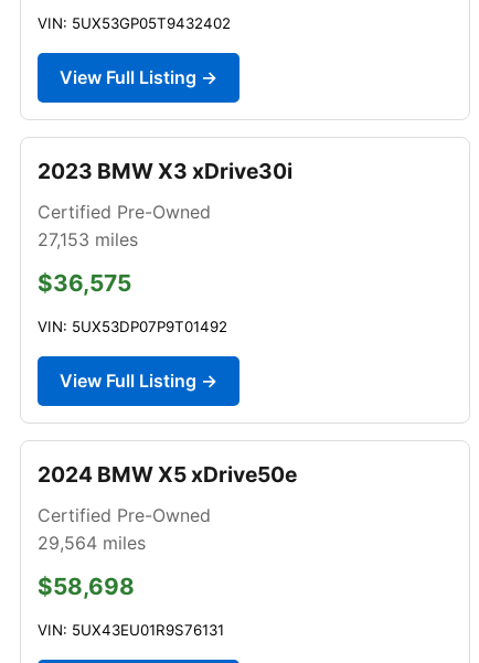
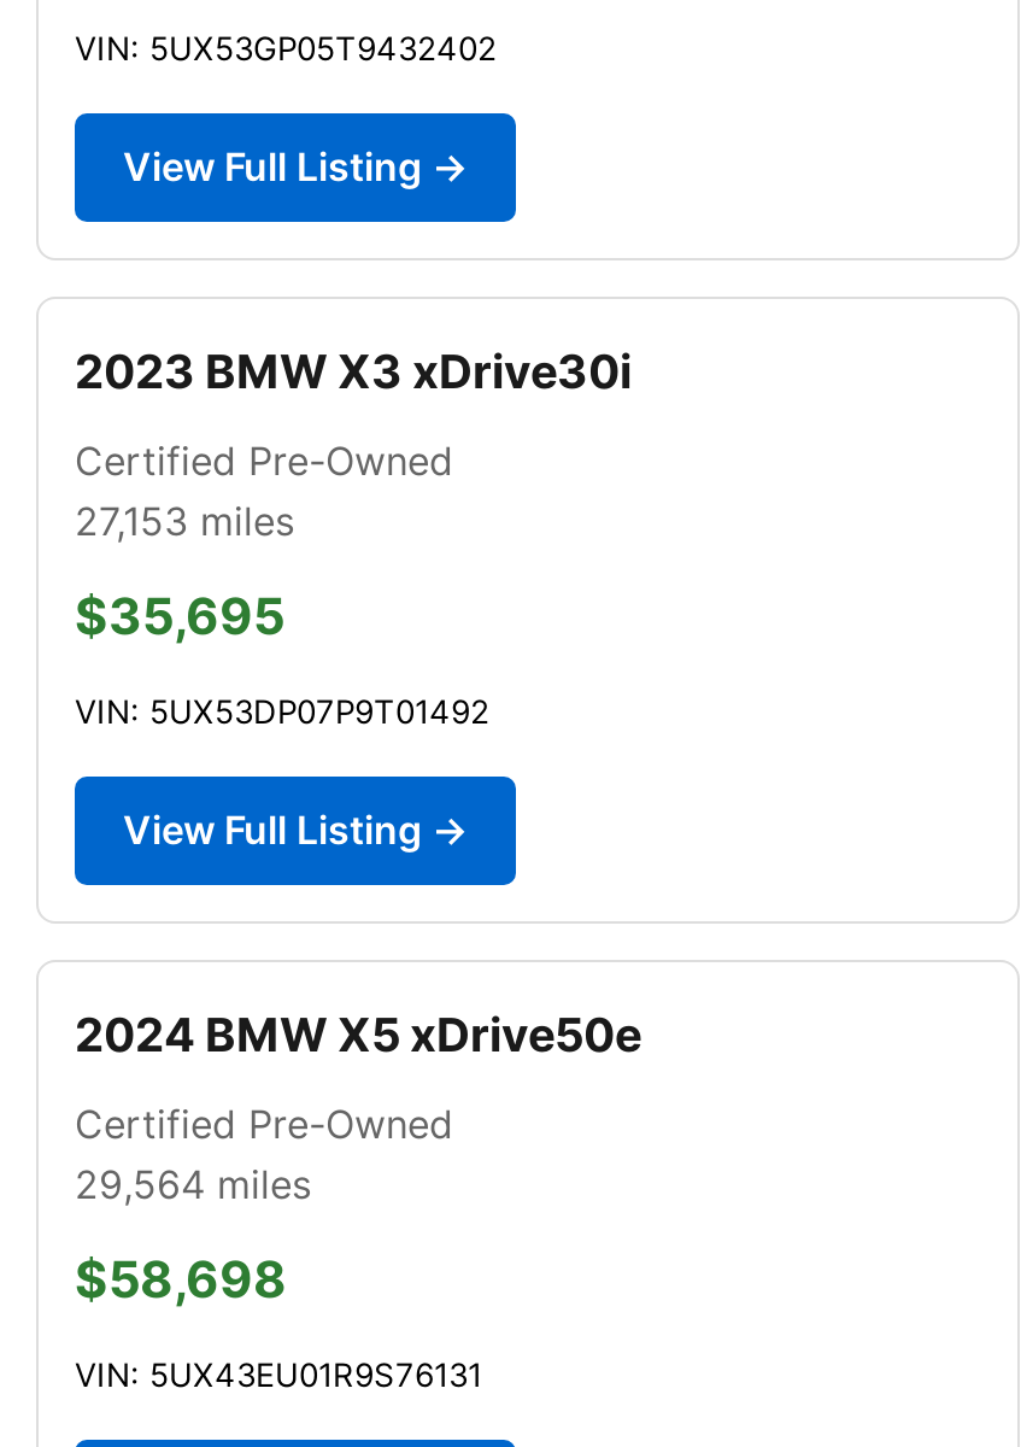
[38,269,131,297] $36,575 -> [75,586,284,646] $35,695

